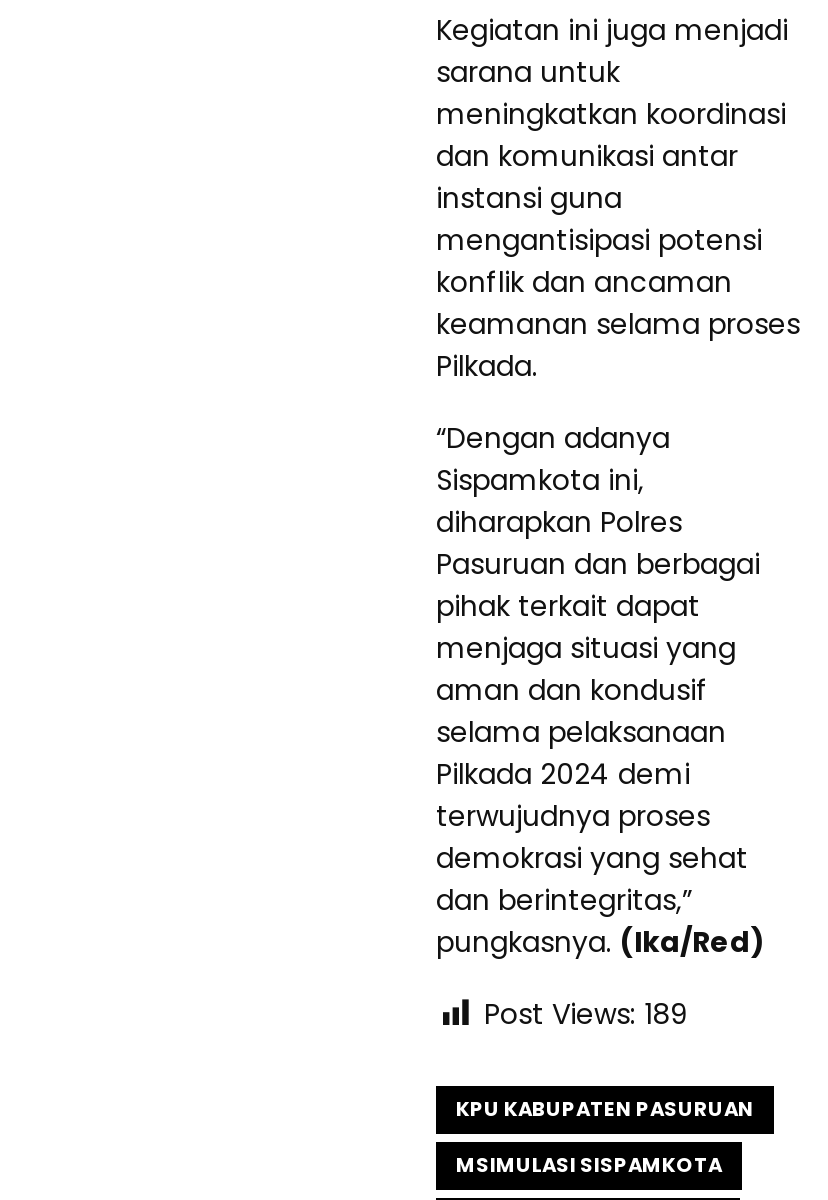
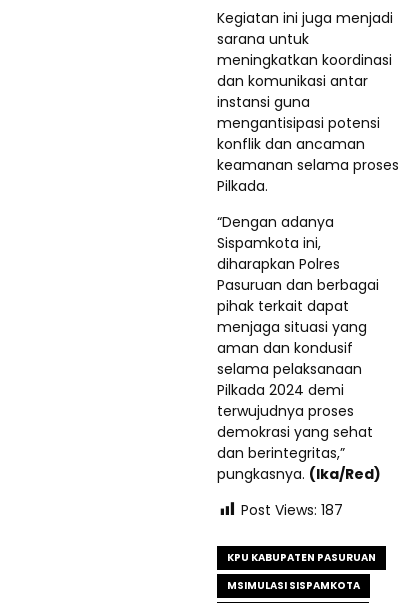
[484,994,688,1034] Post Views: 189 -> [241,500,343,520] Post Views: 187

